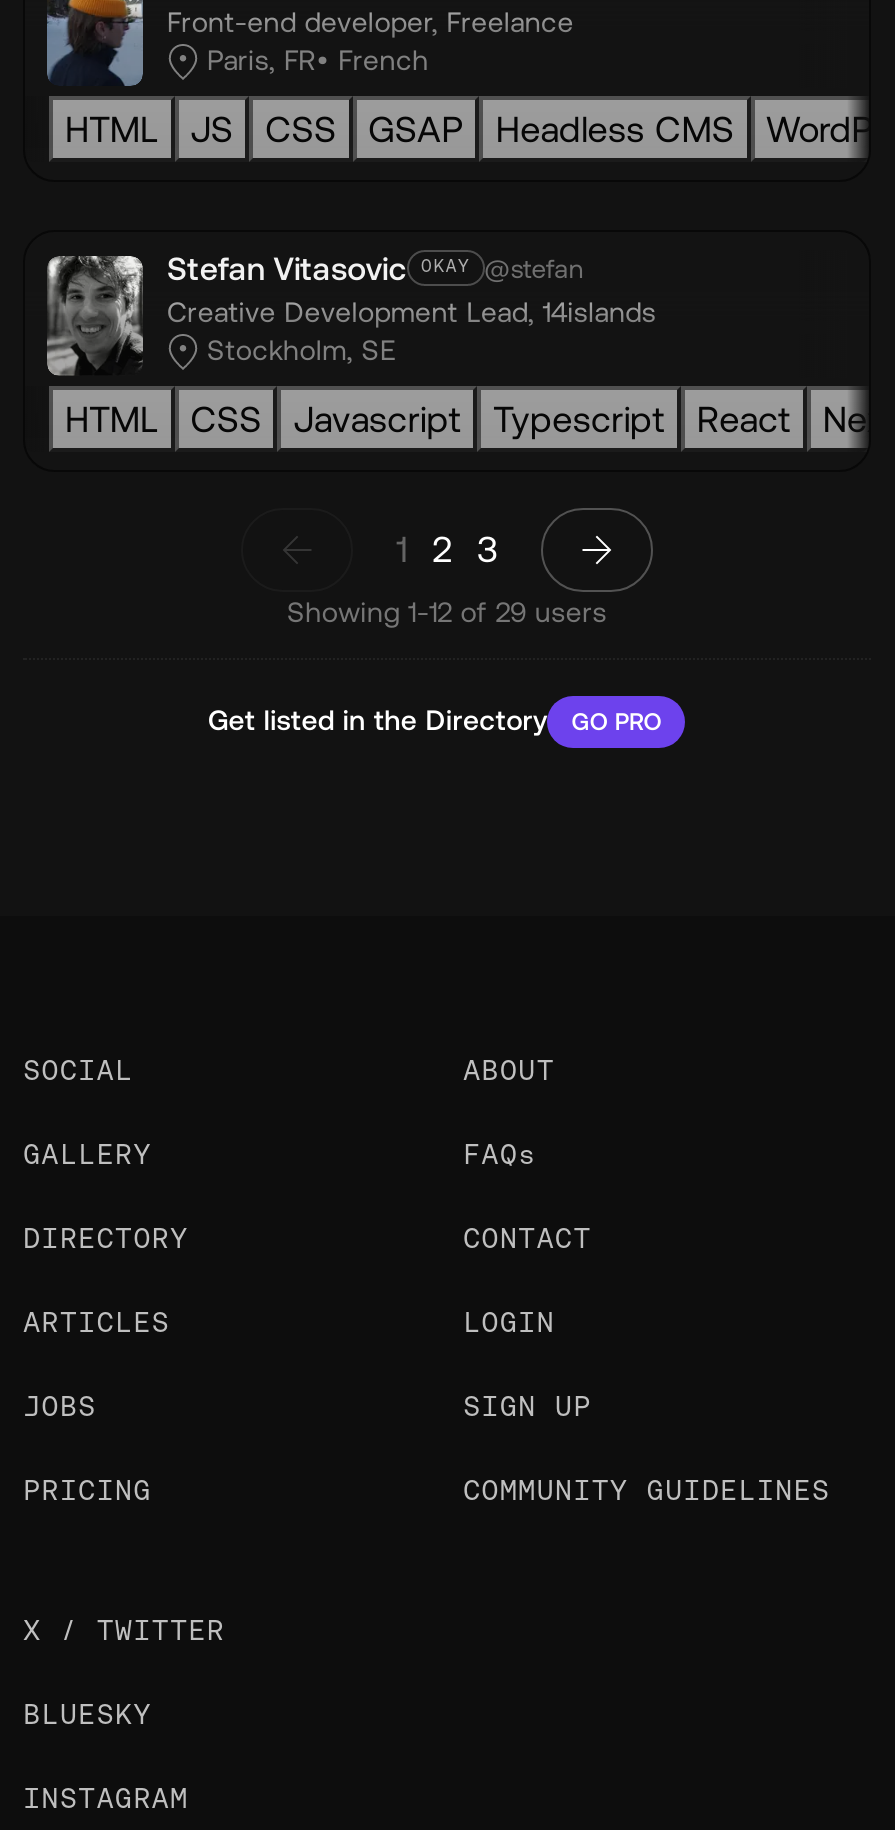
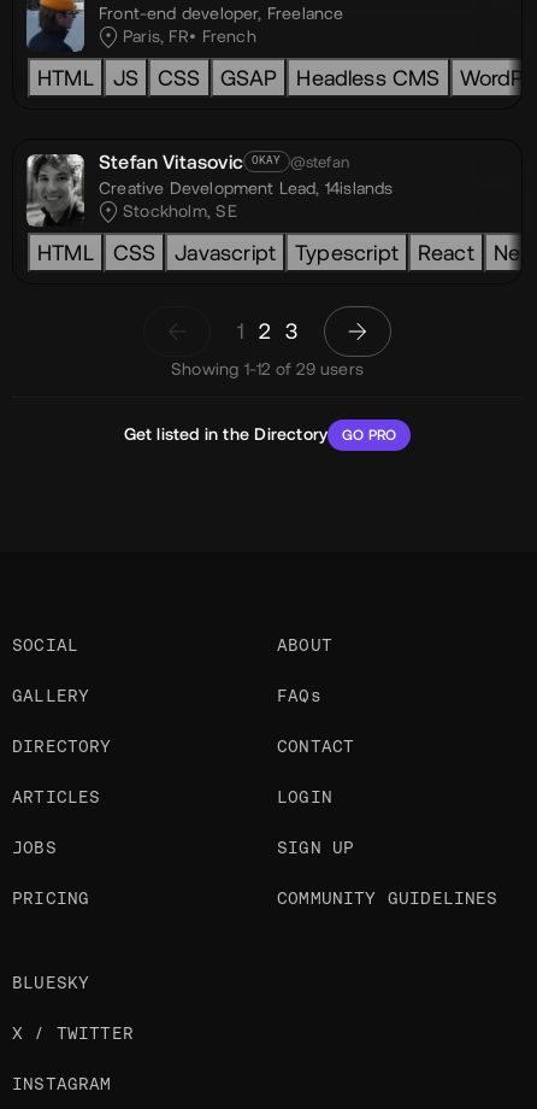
moved [23,1613,225,1645] -> [12,1023,134,1042]: X / TWITTER
moved [23,1697,152,1729] -> [12,972,89,992]: BLUESKY

